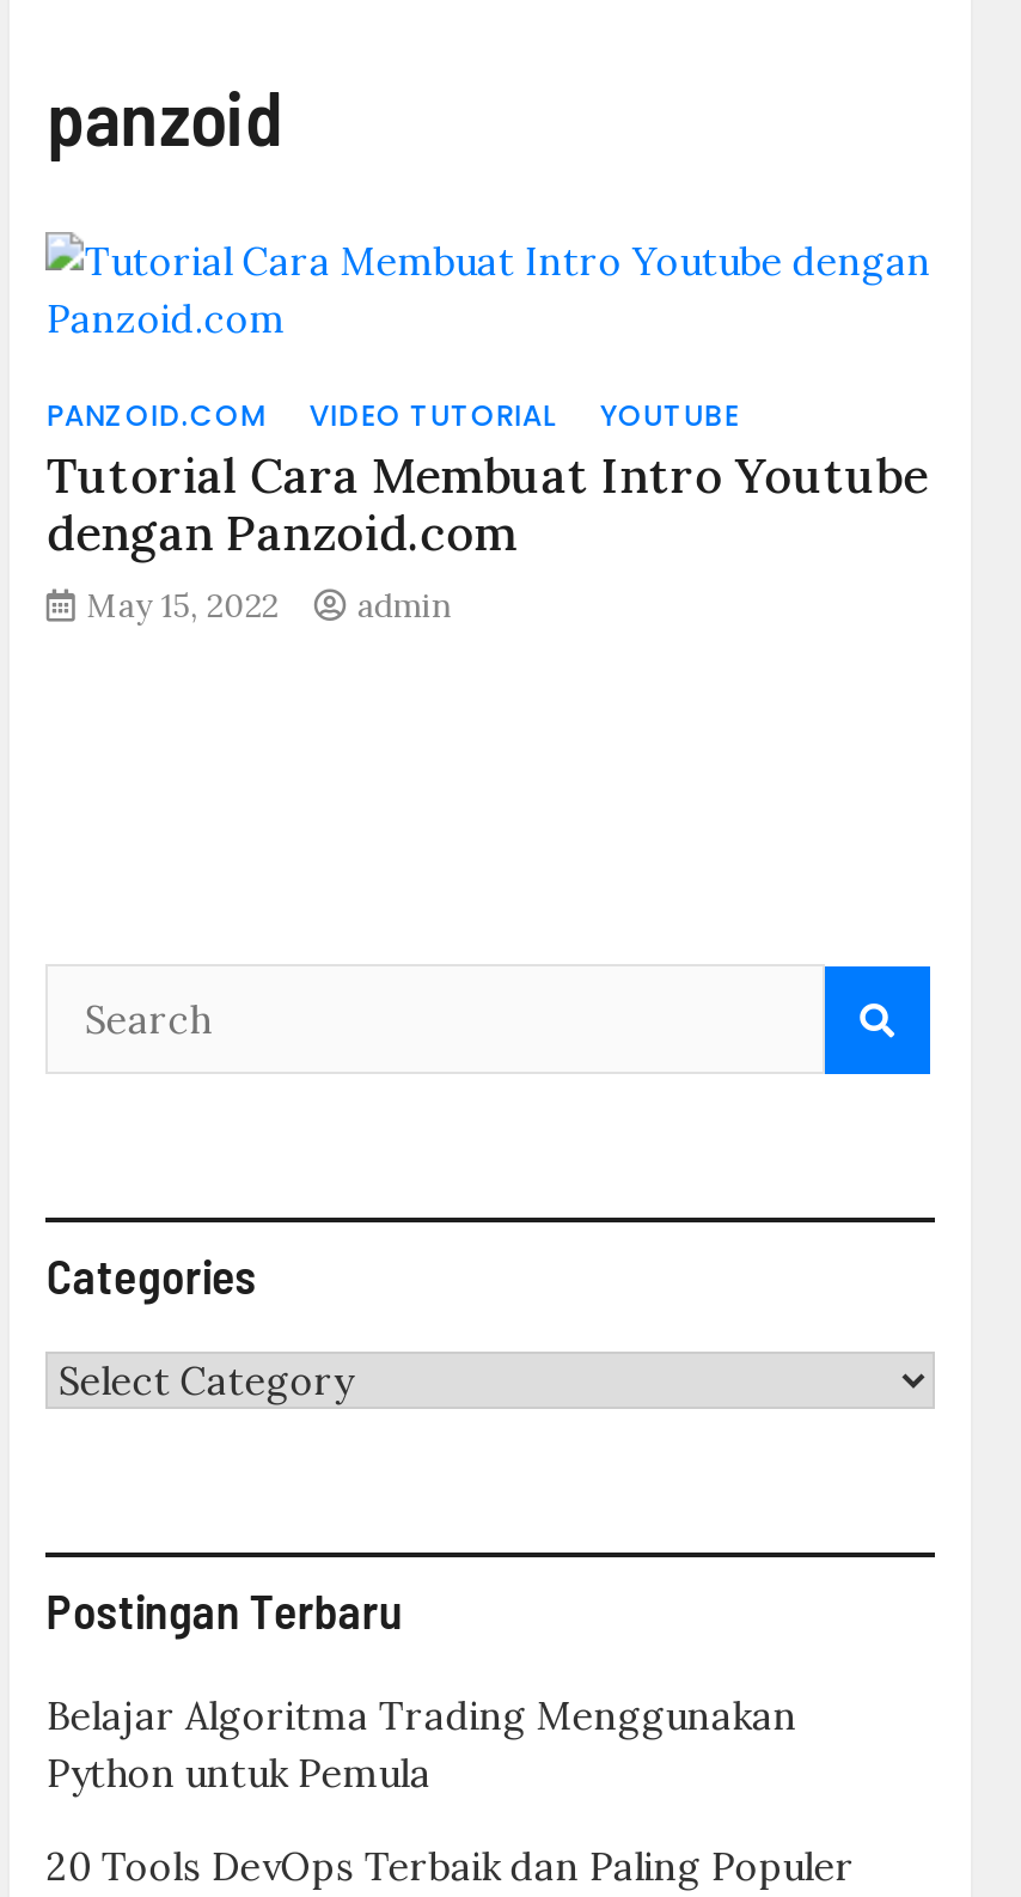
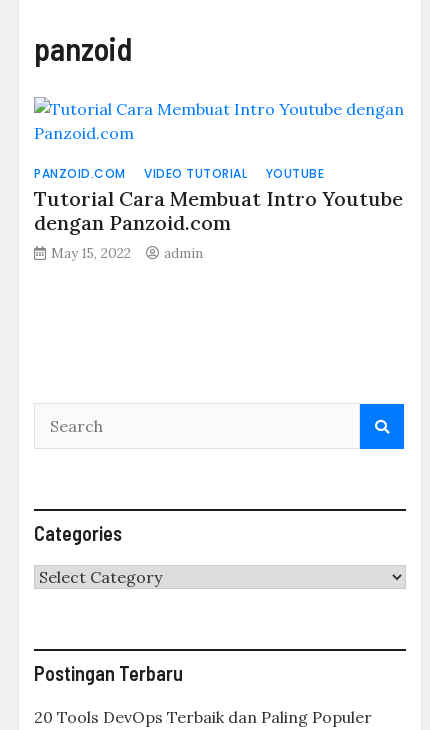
[46,1691,797,1797] Belajar Algoritma Trading Menggunakan | Python untuk Pemula -> none

